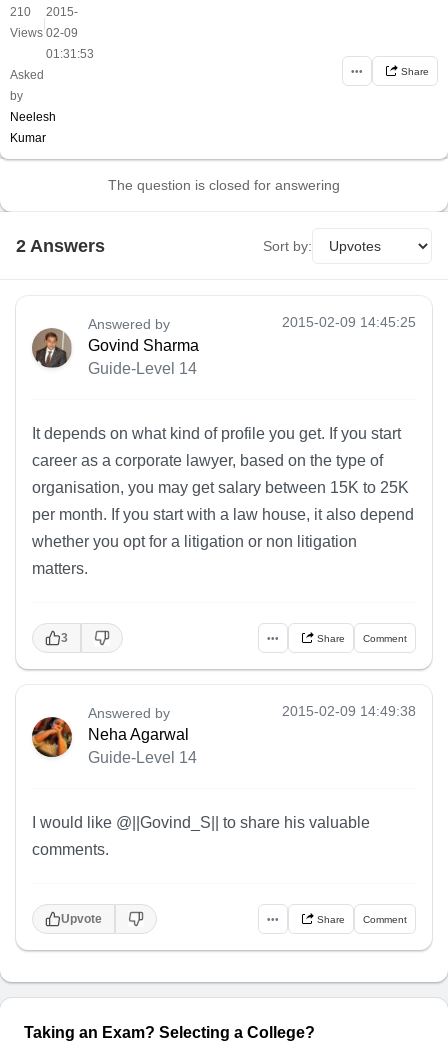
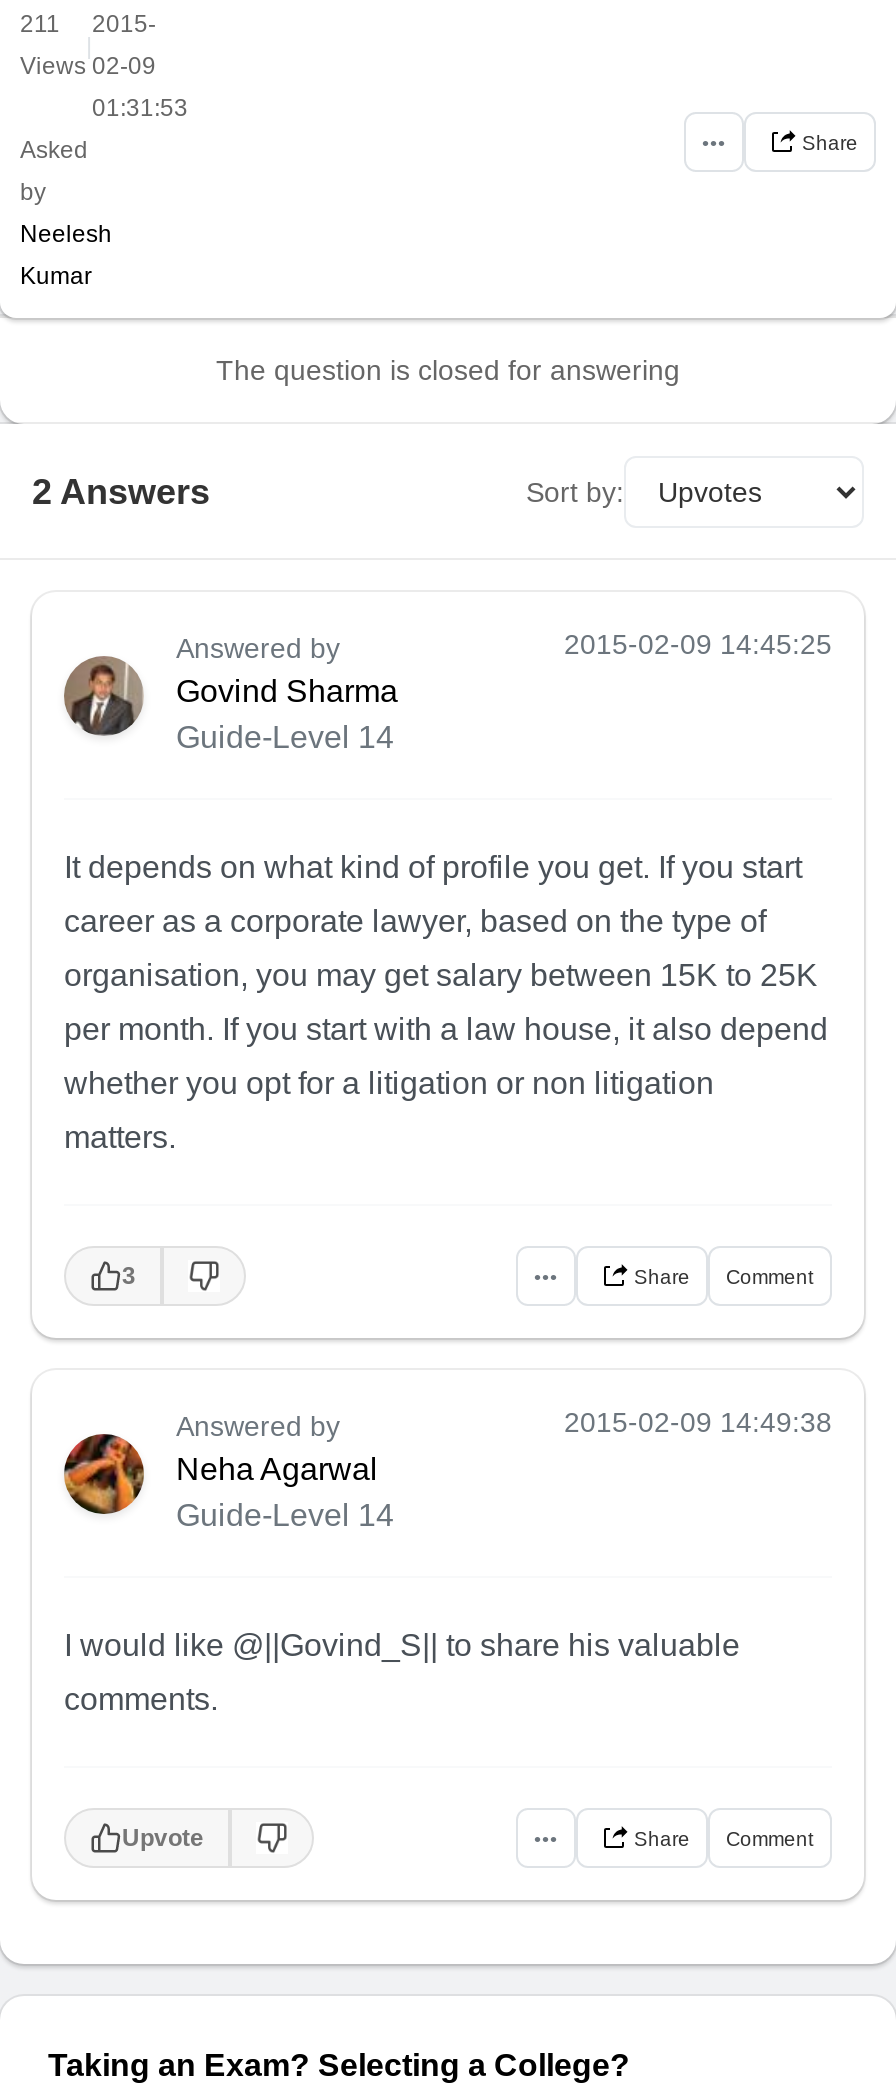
[10,5,78,19] 210 2015- -> [20,10,156,38] 211 2015-

